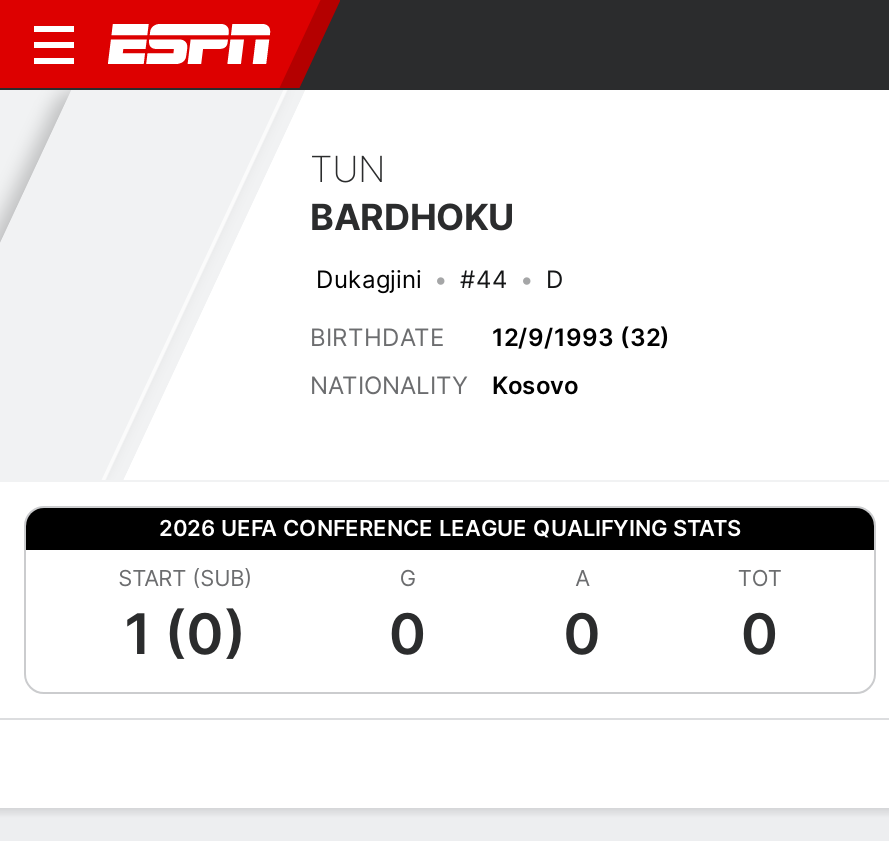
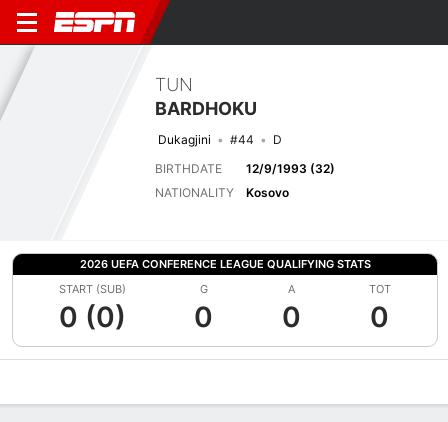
[124,600,246,668] 1 (0) -> [59,300,126,334] 0 (0)

